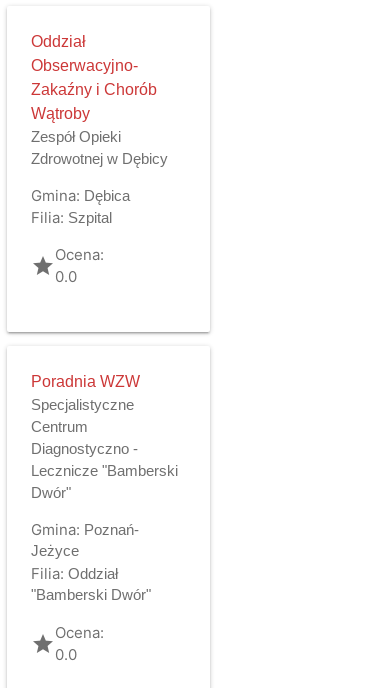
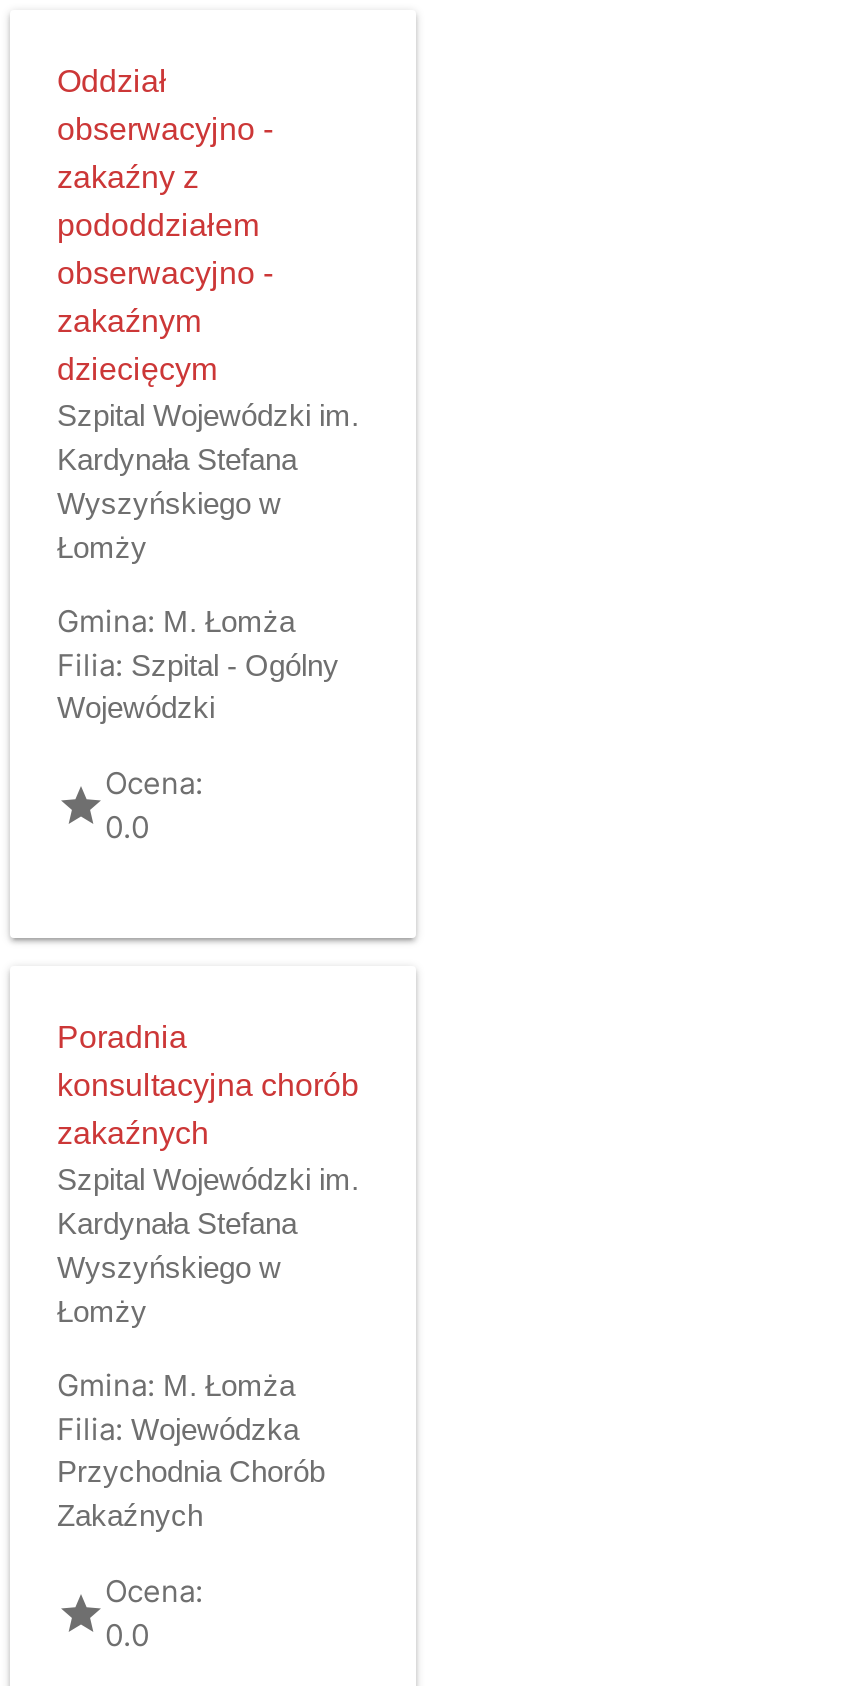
[30,56,167,166] Obserwacyjno- | Zakaźny i Chorób | Wątroby | Zespół Opieki | Zdrowotnej w Dębicy -> [57,111,359,563] obserwacyjno - | zakaźny z | pododdziałem | obserwacyjno - | zakaźnym | dziecięcym | Szpital Wojewódzki im. | Kardynała Stefana | Wyszyńskiego w | Łomży
[30,185,129,226] Gmina: Dębica | Filia: Szpital -> [57,601,339,727] Gmina: M. Łomża | Filia: Szpital - Ogólny | Wojewódzki
[30,372,177,500] Poradnia WZW | Specjalistyczne | Centrum | Diagnostyczno - | Lecznicze "Bamberski | Dwór" -> [57,1019,359,1327] Poradnia | konsultacyjna chorób | zakaźnych | Szpital Wojewódzki im. | Kardynała Stefana | Wyszyńskiego w | Łomży
[30,519,150,604] Gmina: Poznań- | Jeżyce | Filia: Oddział | "Bamberski Dwór" -> [57,1365,325,1535] Gmina: M. Łomża | Filia: Wojewódzka | Przychodnia Chorób | Zakaźnych

